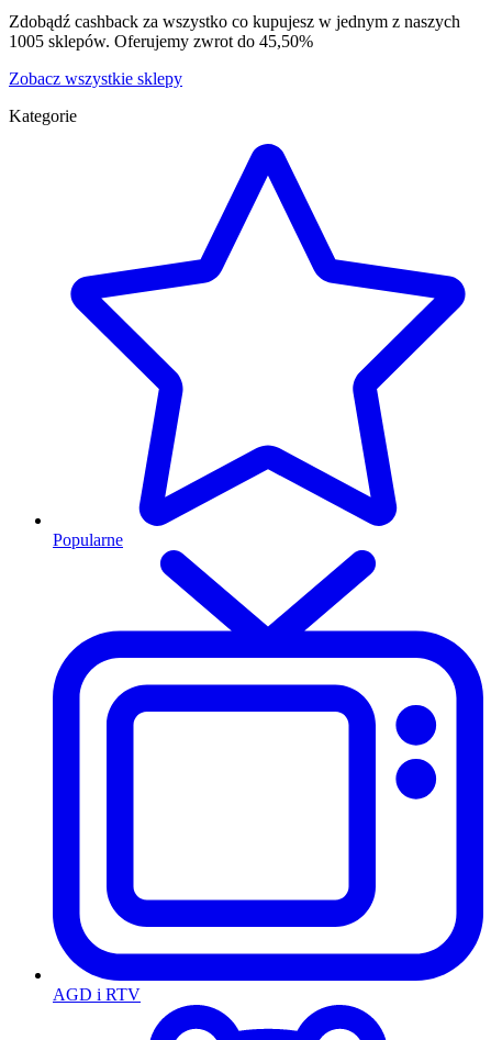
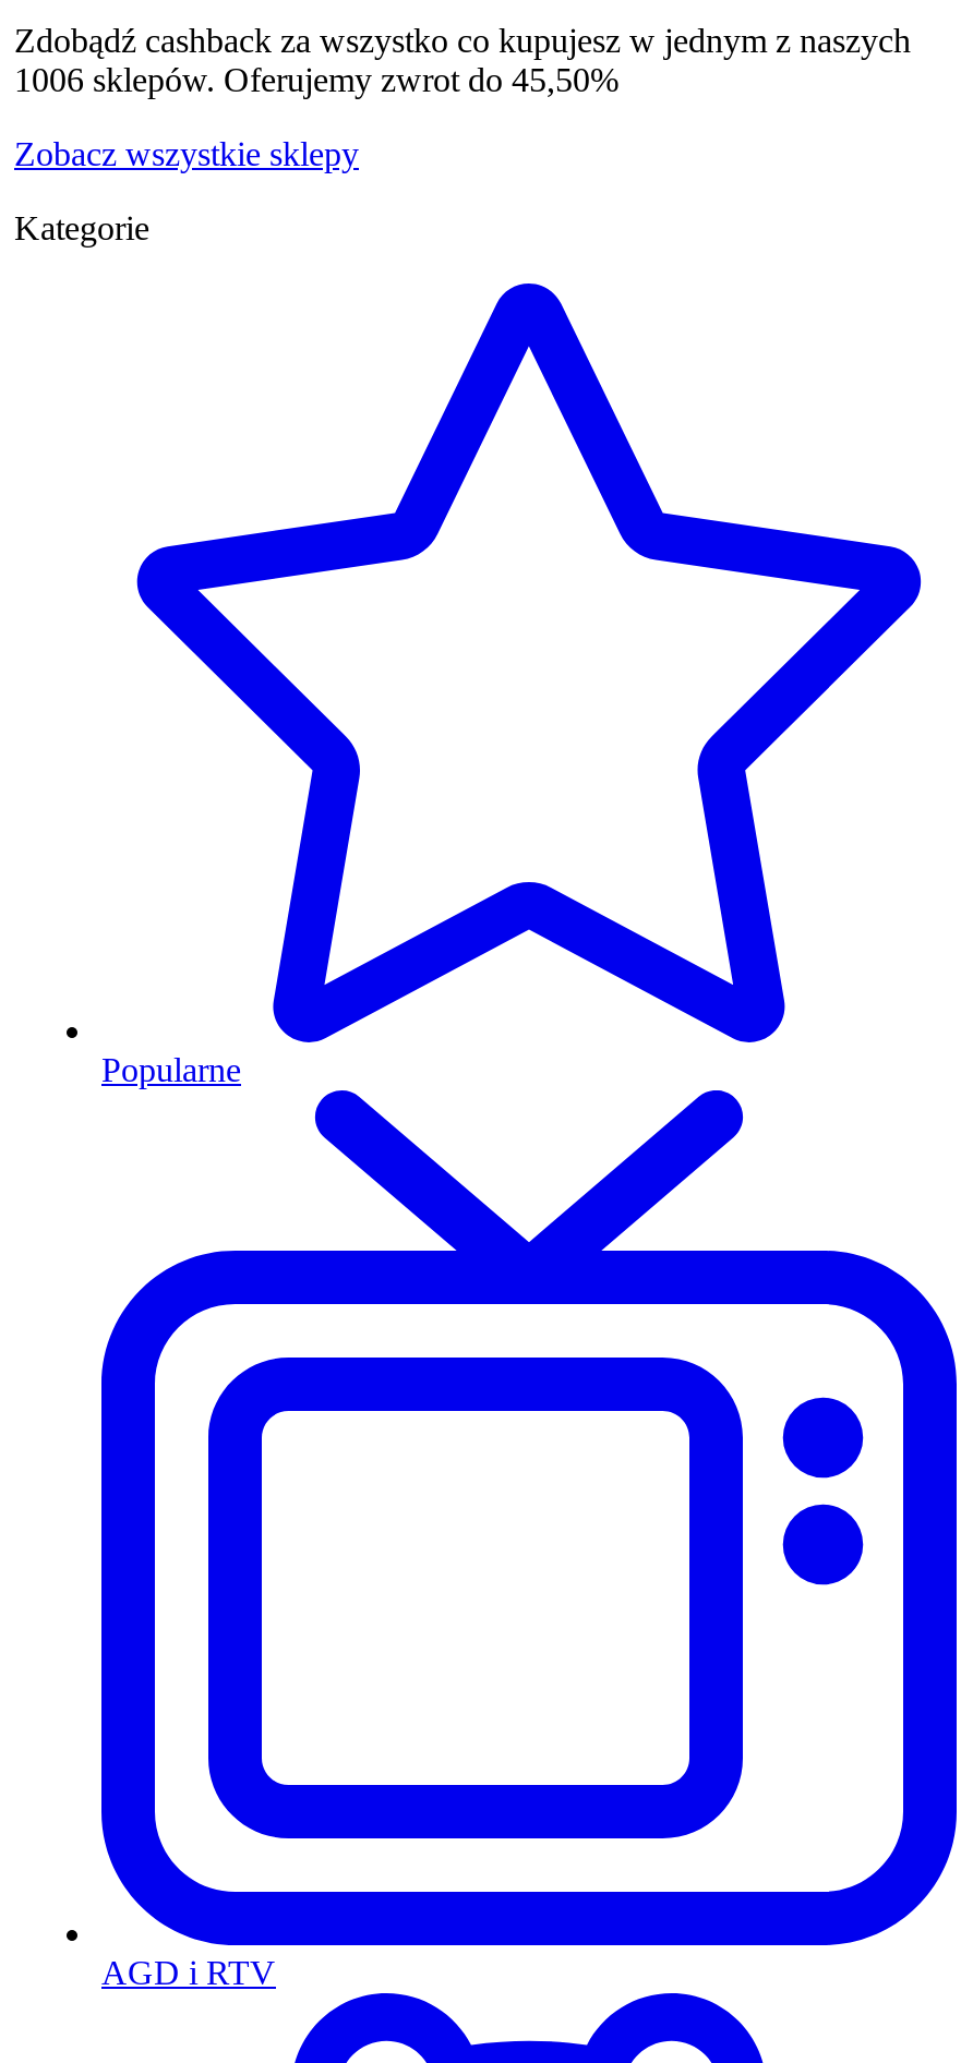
[9,32,313,51] 1005 sklepów. Oferujemy zwrot do 45,50% -> [14,61,618,98] 1006 sklepów. Oferujemy zwrot do 45,50%

